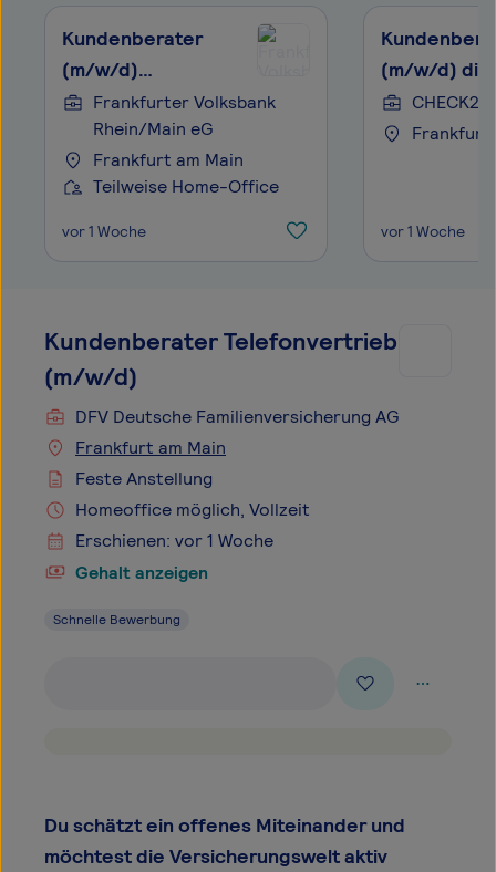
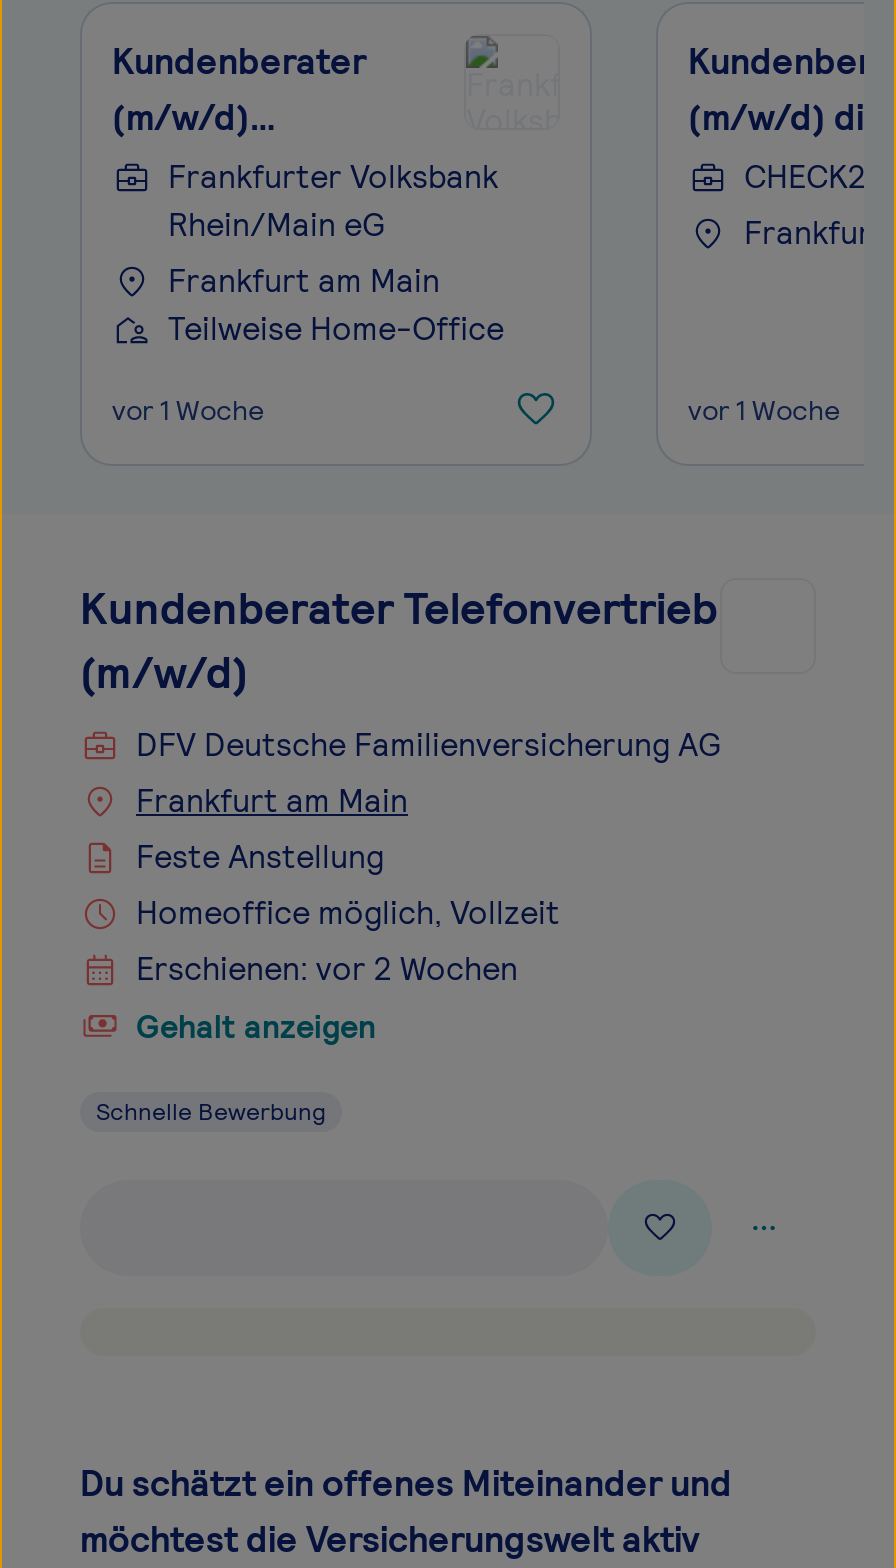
[75,529,273,552] Erschienen: vor 1 Woche -> [136,948,518,990] Erschienen: vor 2 Wochen

